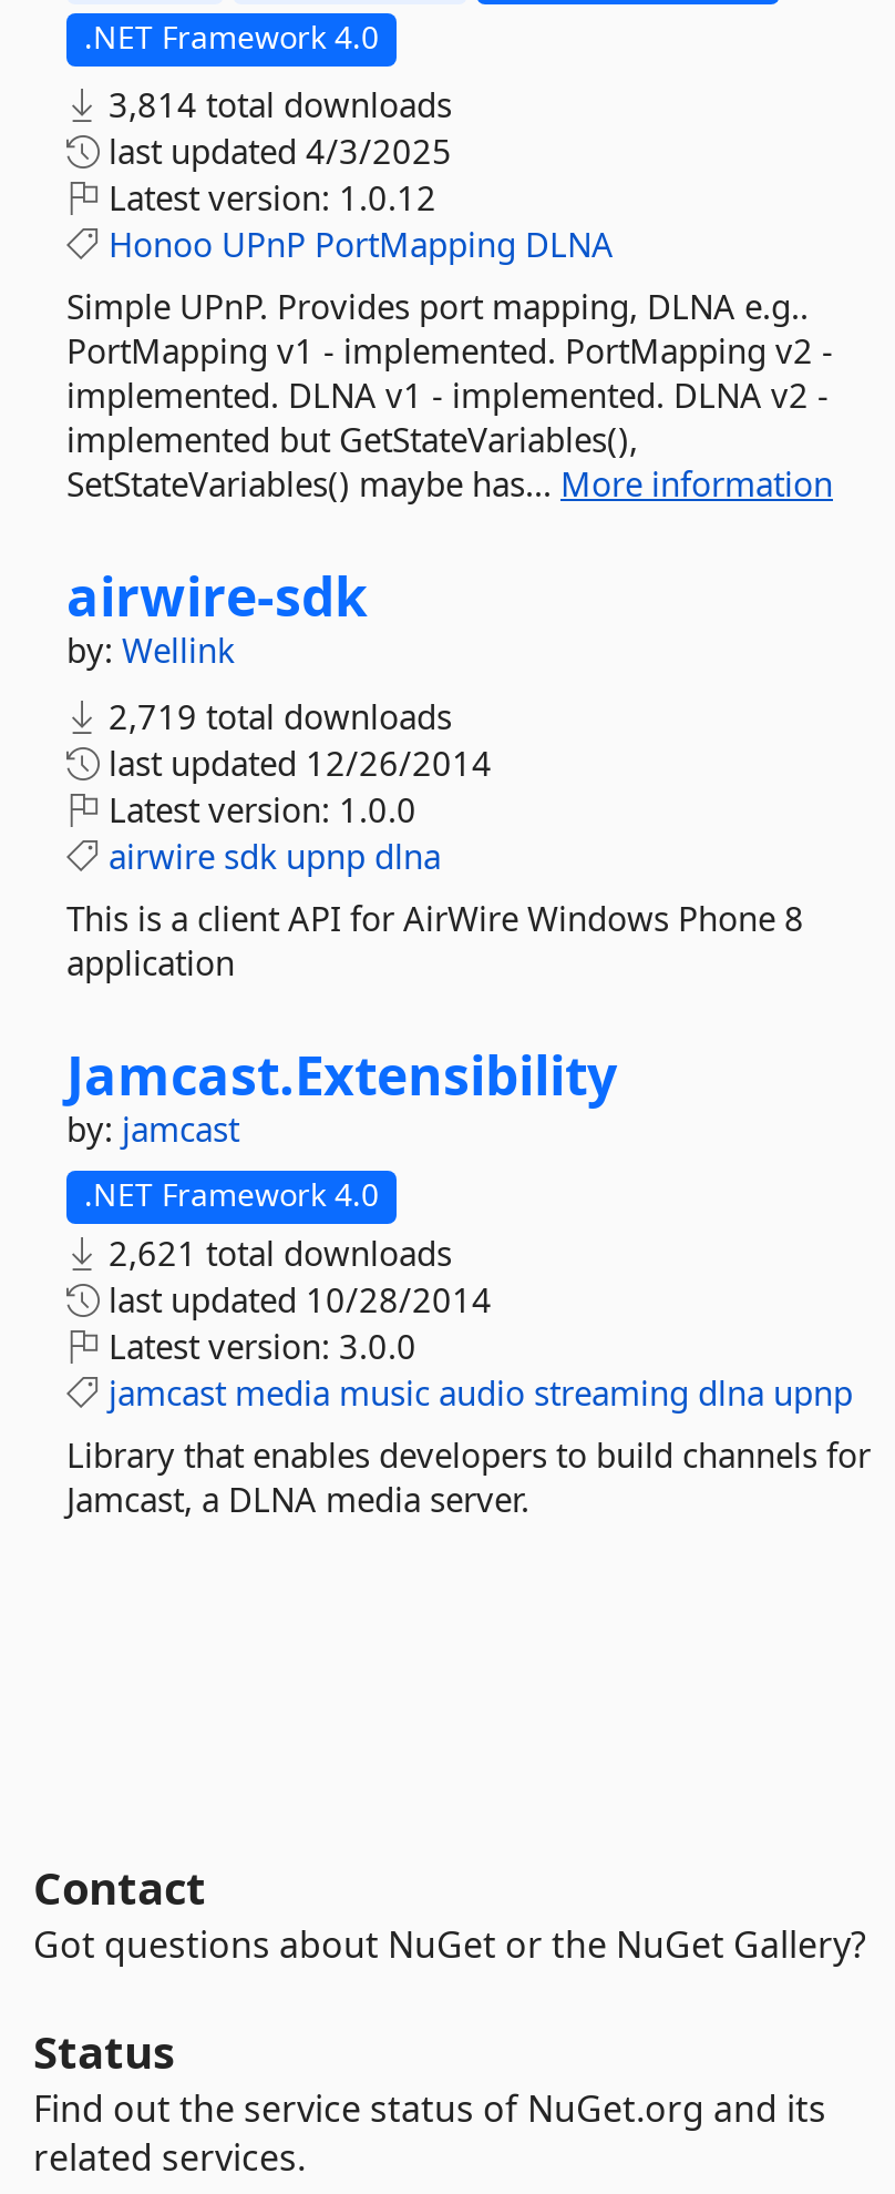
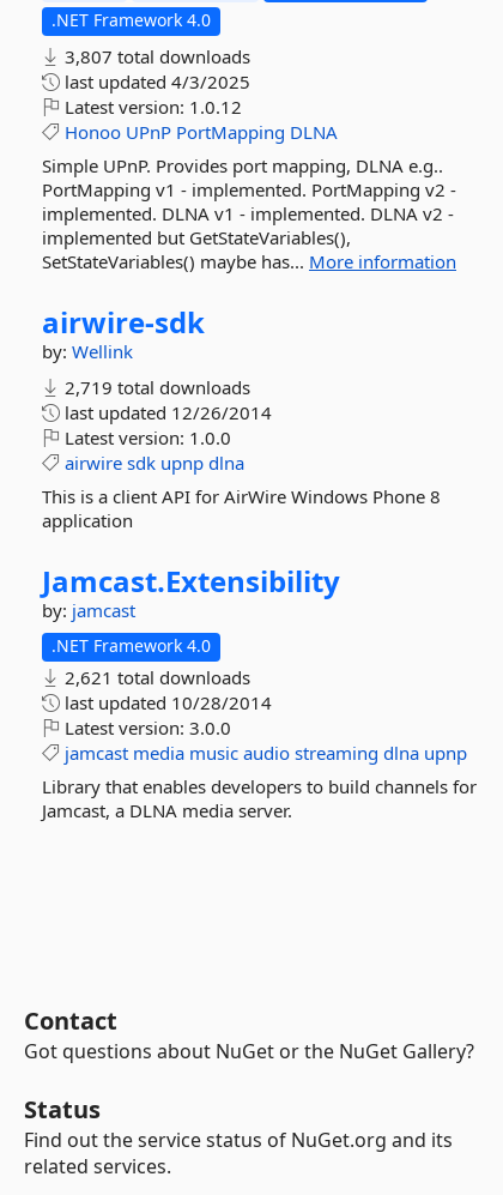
[100,82,452,126] 3,814 total downloads -> [60,44,250,68] 3,807 total downloads

